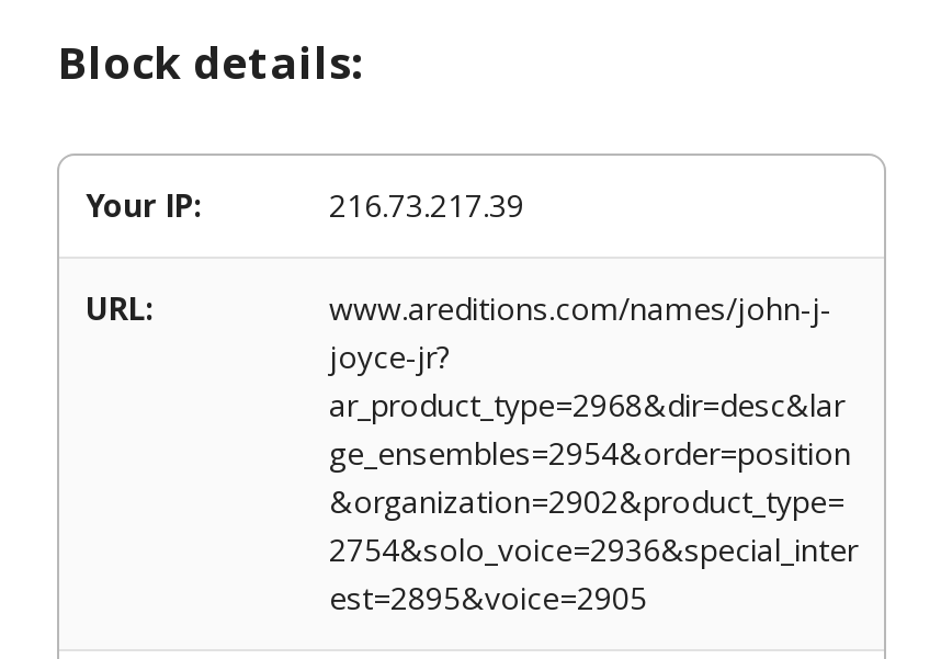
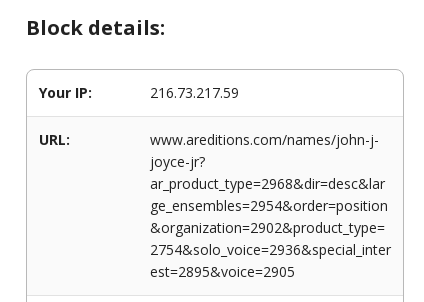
[329,184,524,226] 216.73.217.39 -> [150,83,239,102] 216.73.217.59

